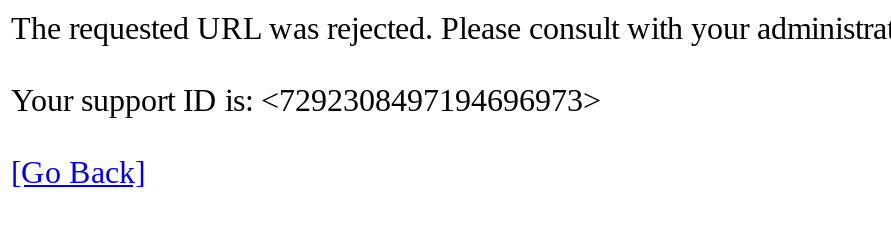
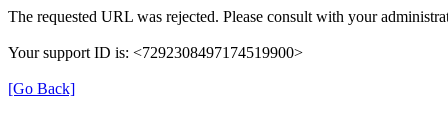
[11,83,601,117] Your support ID is: <7292308497194696973> -> [8,44,303,61] Your support ID is: <7292308497174519900>

